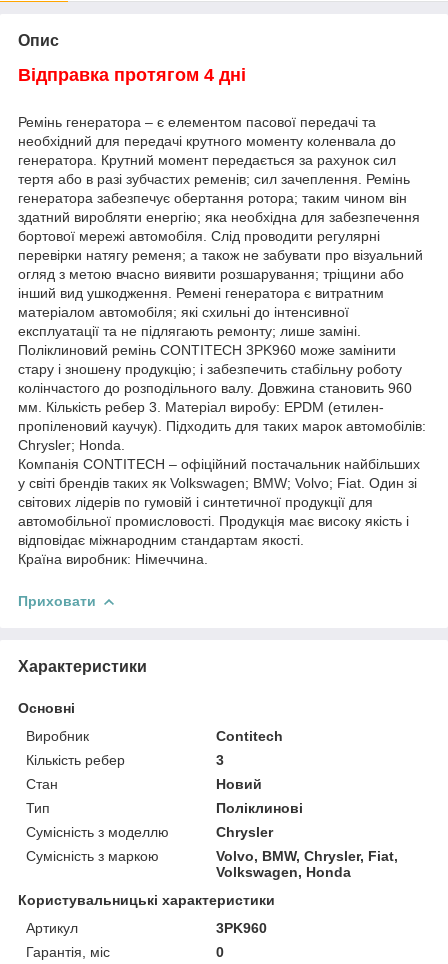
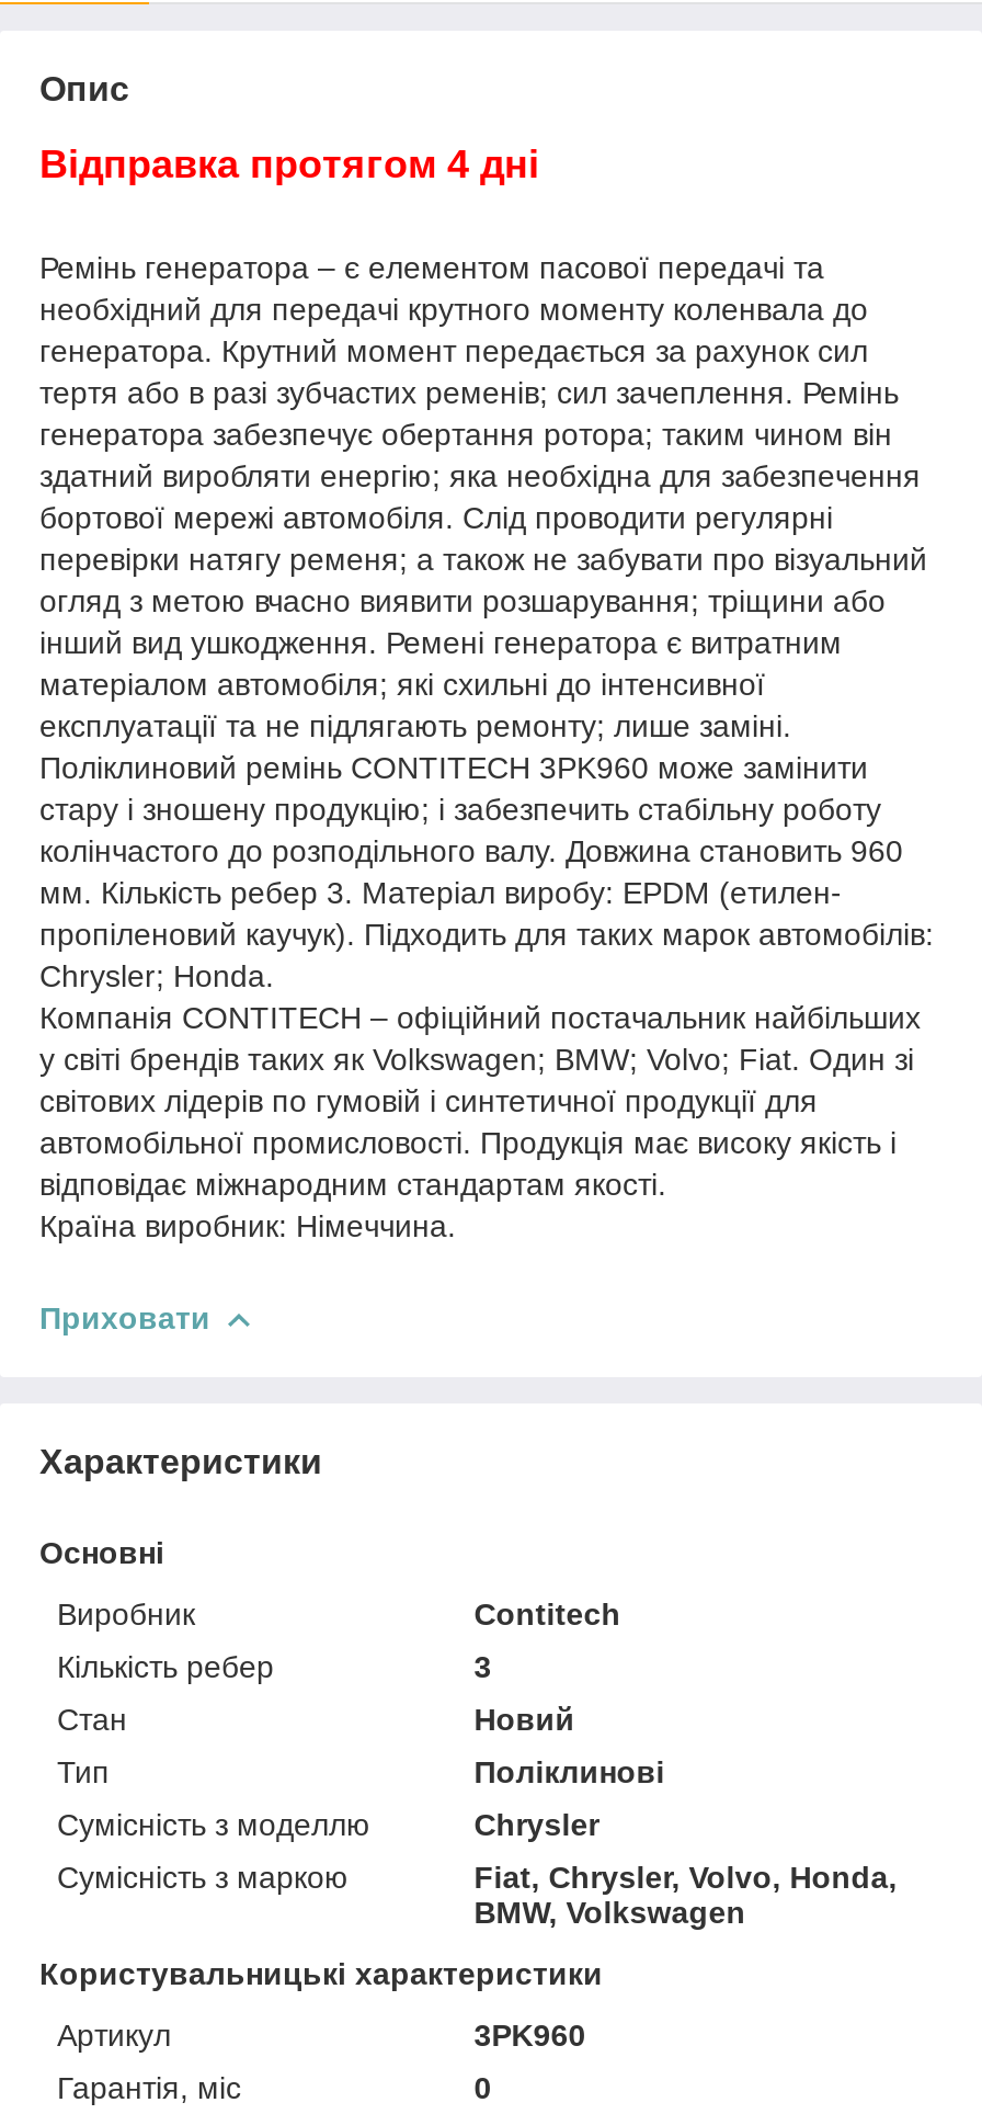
[216,848,398,880] Volvo, BMW, Chrysler, Fiat, | Volkswagen, Honda -> [474,1859,897,1929] Fiat, Chrysler, Volvo, Honda, | BMW, Volkswagen

